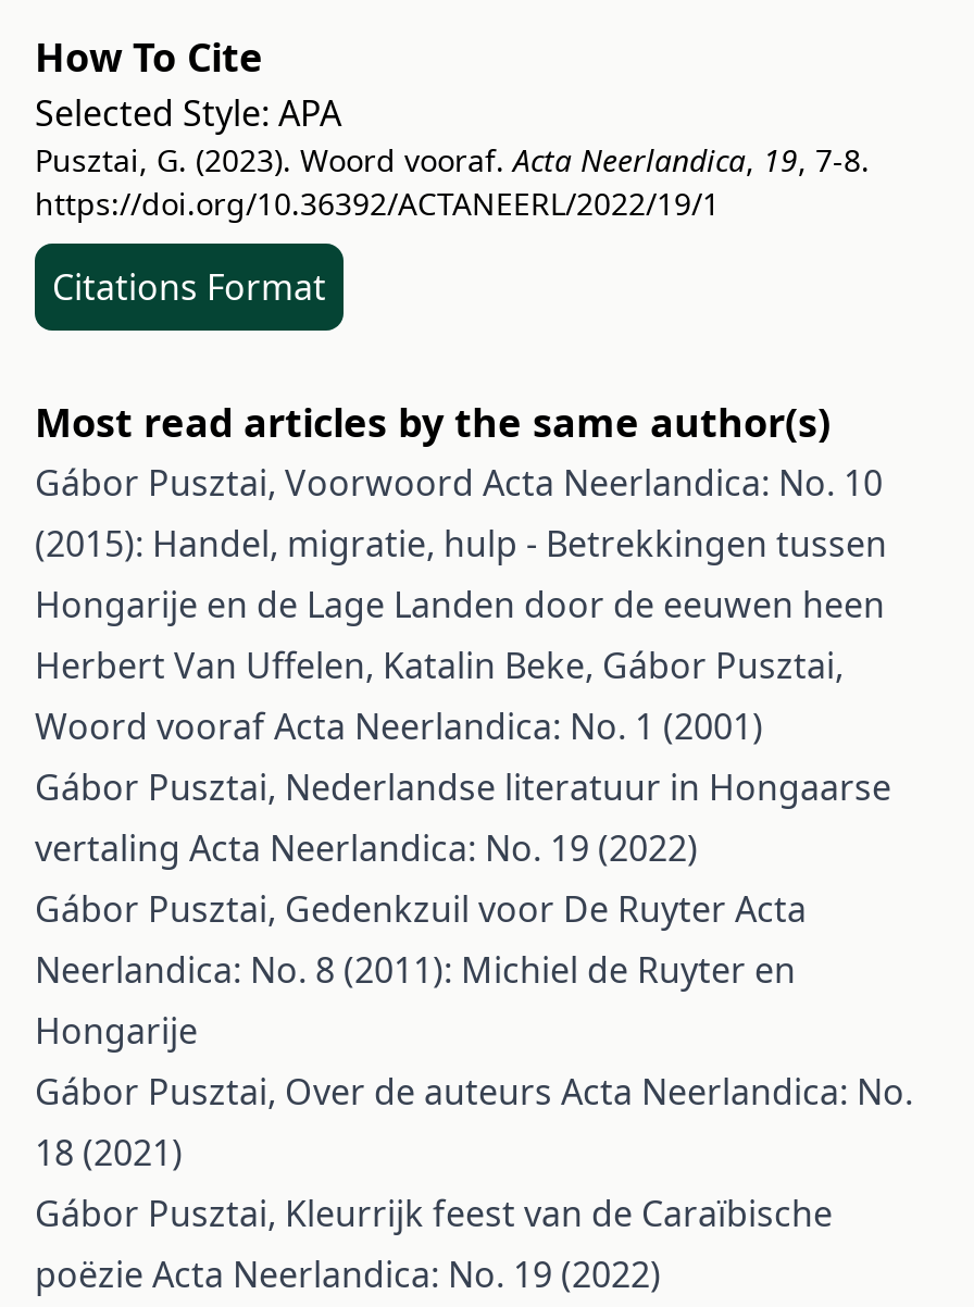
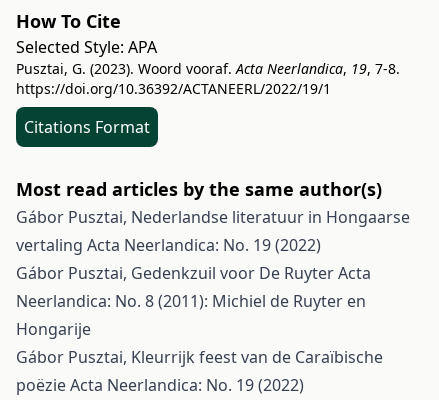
[35,459,887,750] Gábor Pusztai, Voorwoord Acta Neerlandica: No. 10 | (2015): Handel, migratie, hulp - Betrekkingen tussen | Hongarije en de Lage Landen door de eeuwen heen | Herbert Van Uffelen, Katalin Beke, Gábor Pusztai, | Woord vooraf Acta Neerlandica: No. 1 (2001) -> none
[35,1068,913,1177] Gábor Pusztai, Over de auteurs Acta Neerlandica: No. | 18 (2021) -> none

